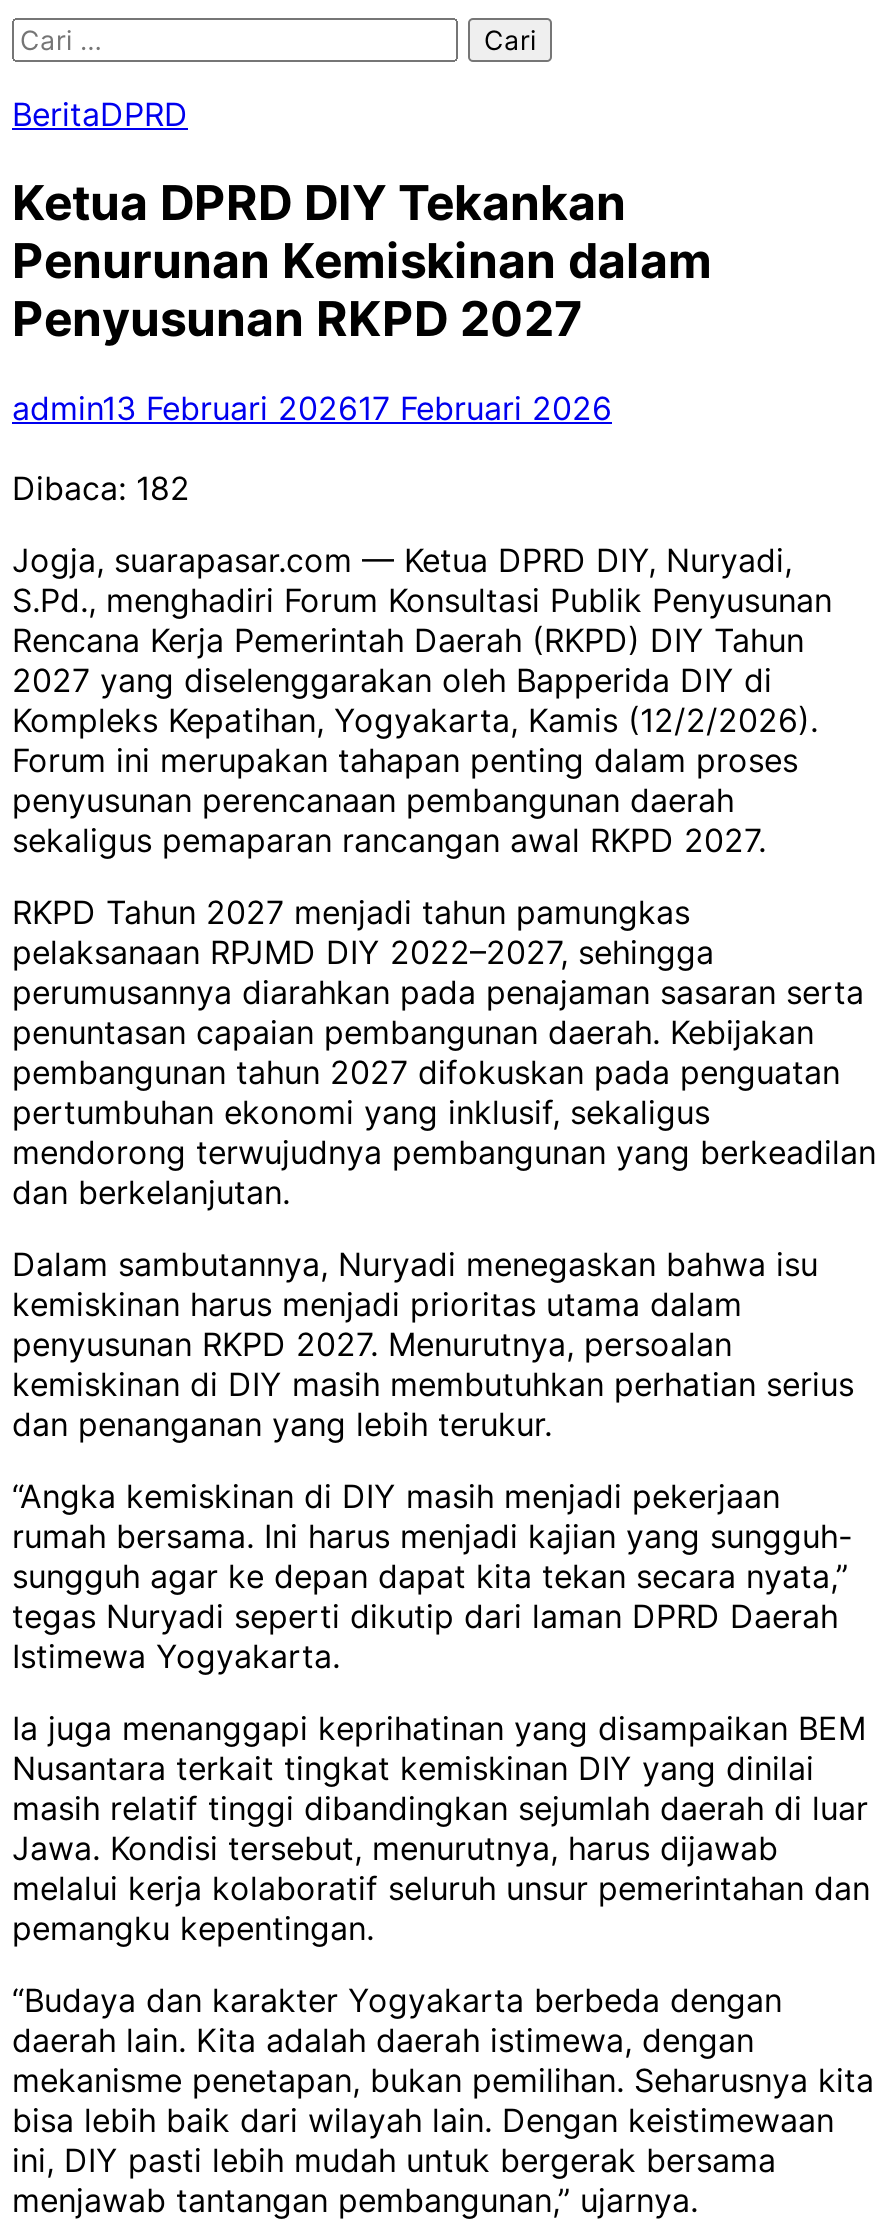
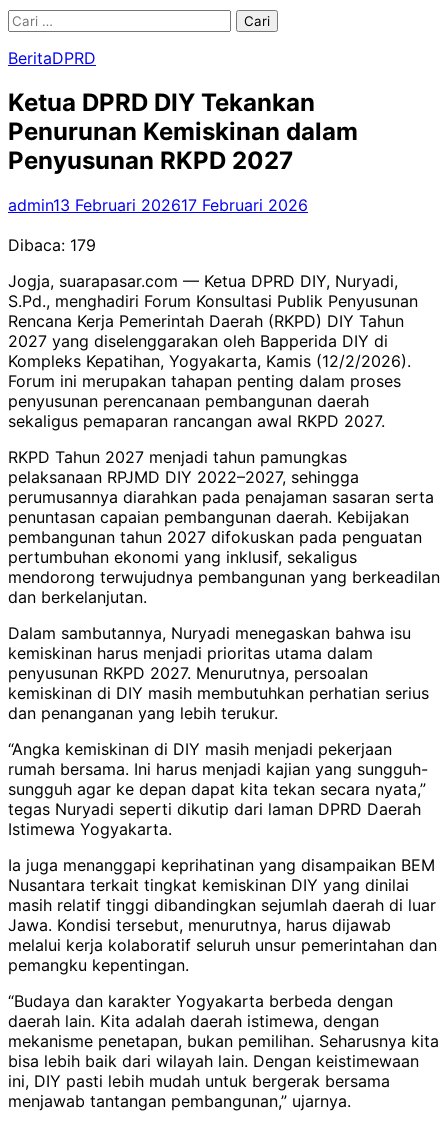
[12,468,190,508] Dibaca: 182 -> [8,235,96,255] Dibaca: 179

